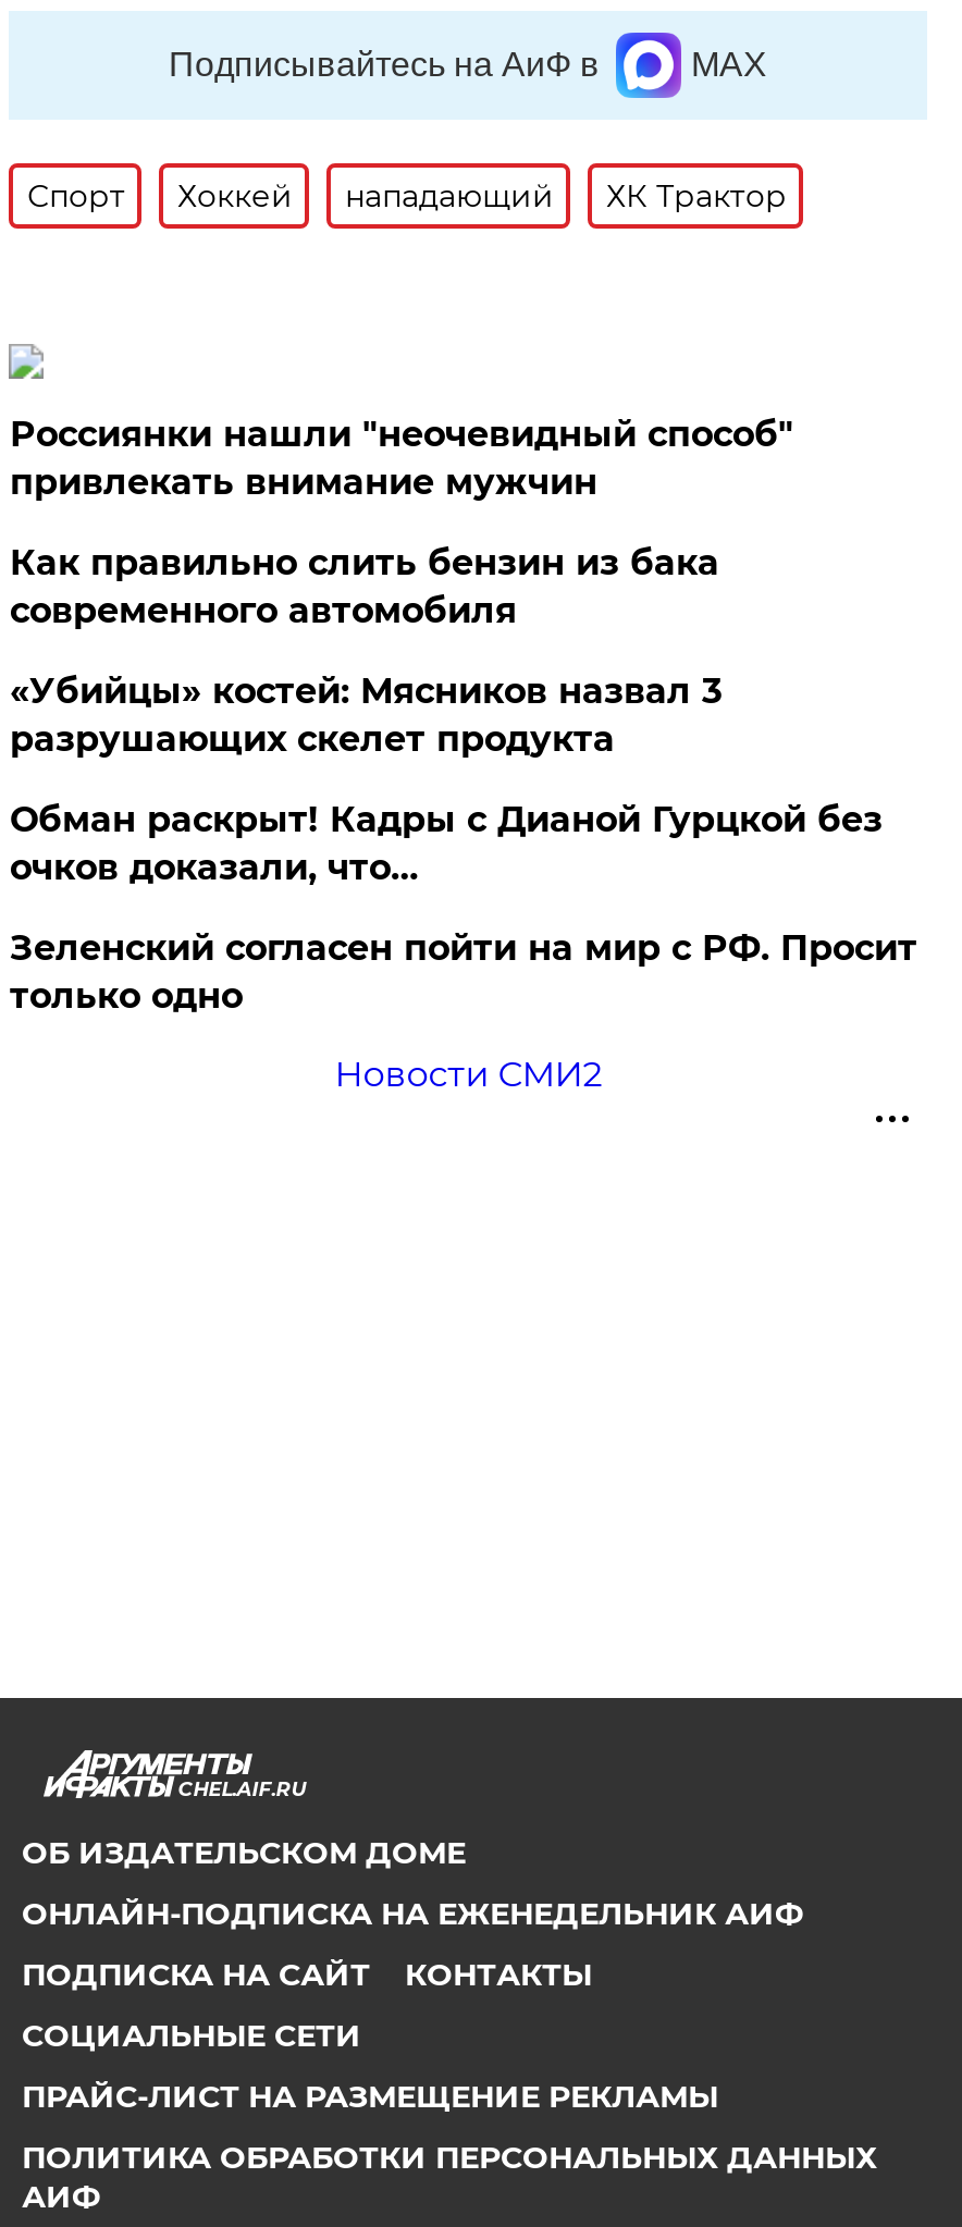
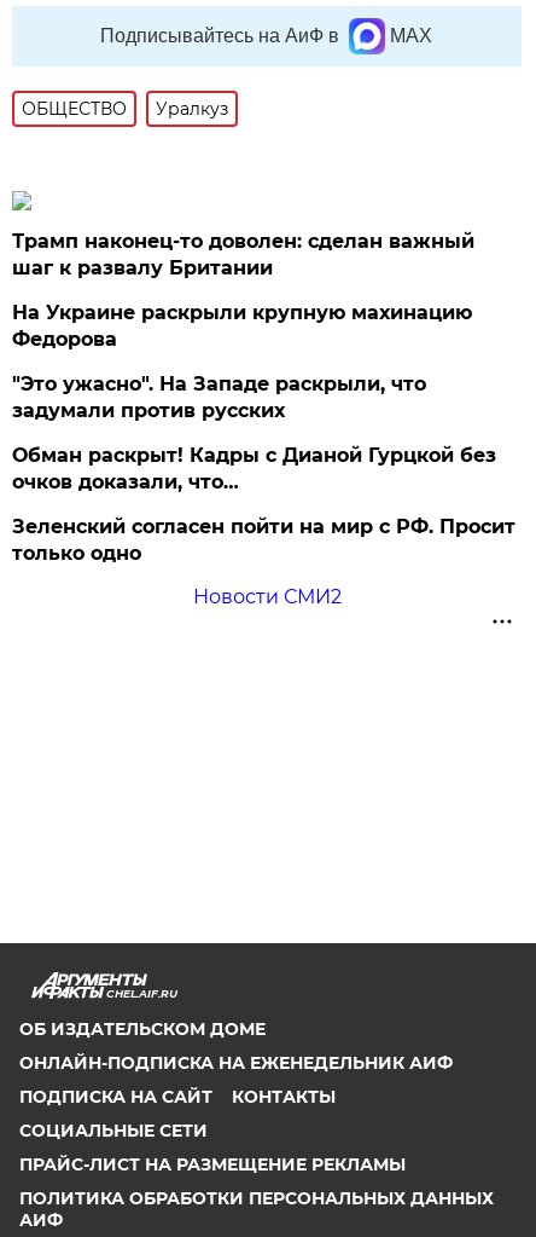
[27,176,787,215] Спорт | Хоккей | нападающий | ХК Трактор -> [22,98,229,120] ОБЩЕСТВО | Уралкуз
[10,413,793,503] Россиянки нашли "неочевидный способ" | привлекать внимание мужчин -> [13,230,475,279] Трамп наконец-то доволен: сделан важный | шаг к развалу Британии
[10,542,719,631] Как правильно слить бензин из бака | современного автомобиля -> [13,301,473,351] На Украине раскрыли крупную махинацию | Федорова
[10,670,721,760] «Убийцы» костей: Мясников назвал 3 | разрушающих скелет продукта -> [13,372,427,422] "Это ужасно". На Западе раскрыли, что | задумали против русских

